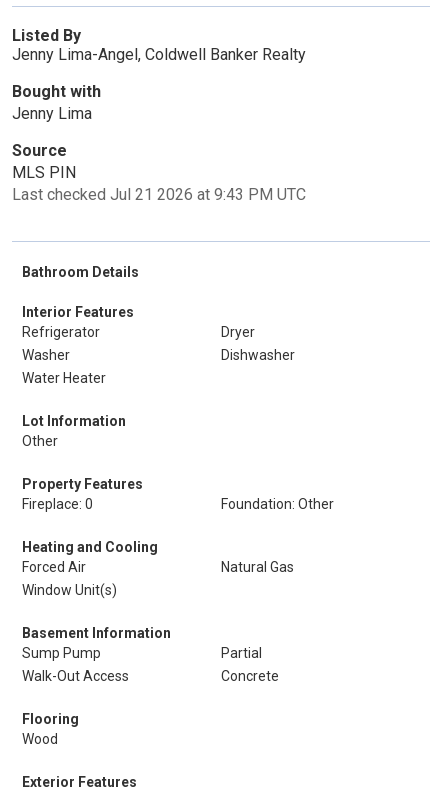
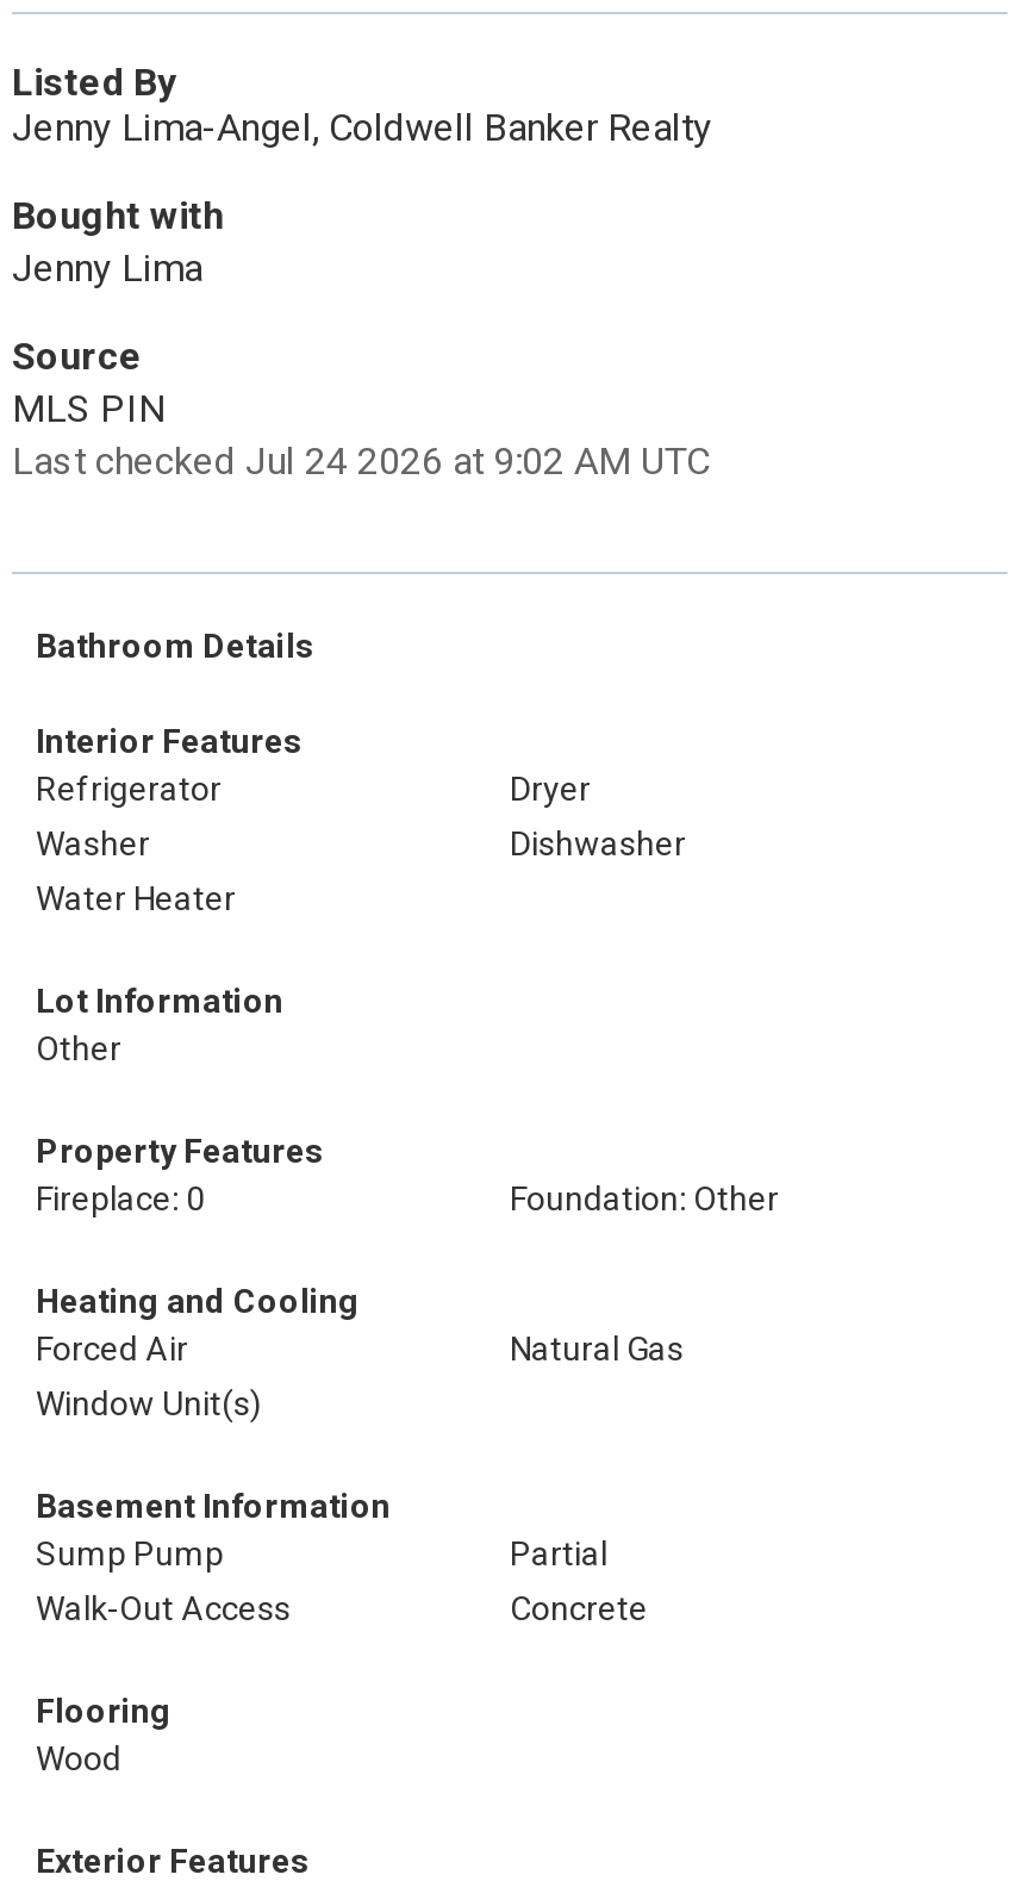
[12,185,306,204] Last checked Jul 21 2026 at 9:43 PM UTC -> [12,438,710,484] Last checked Jul 24 2026 at 9:02 AM UTC

